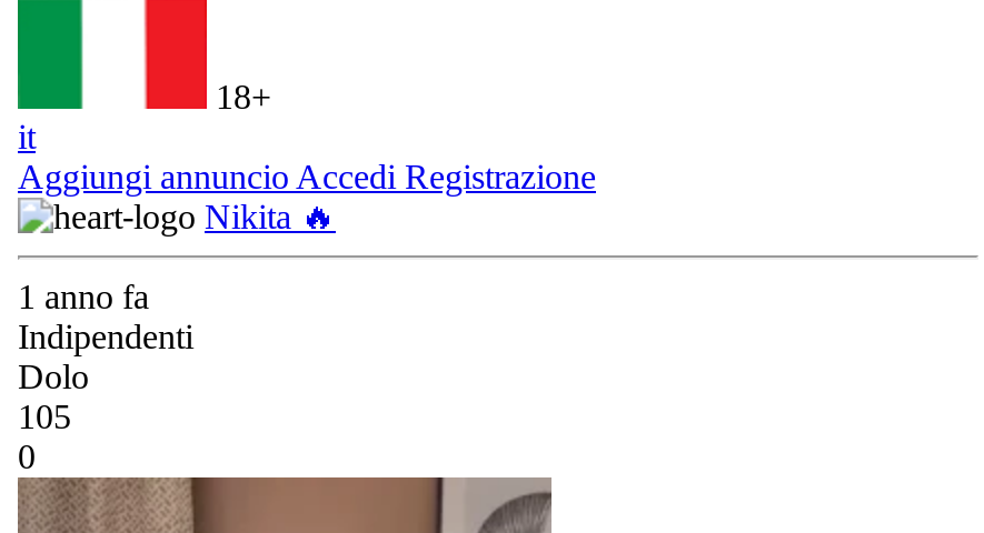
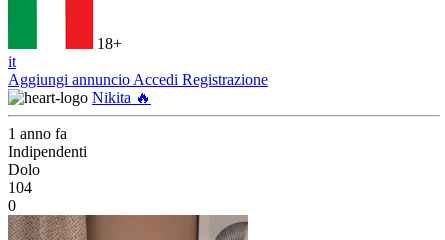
[18,398,71,435] 105 -> [8,179,32,196] 104

